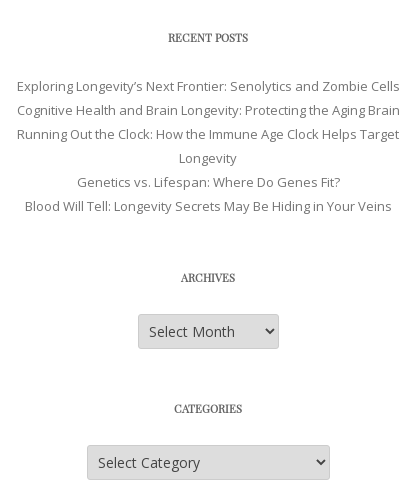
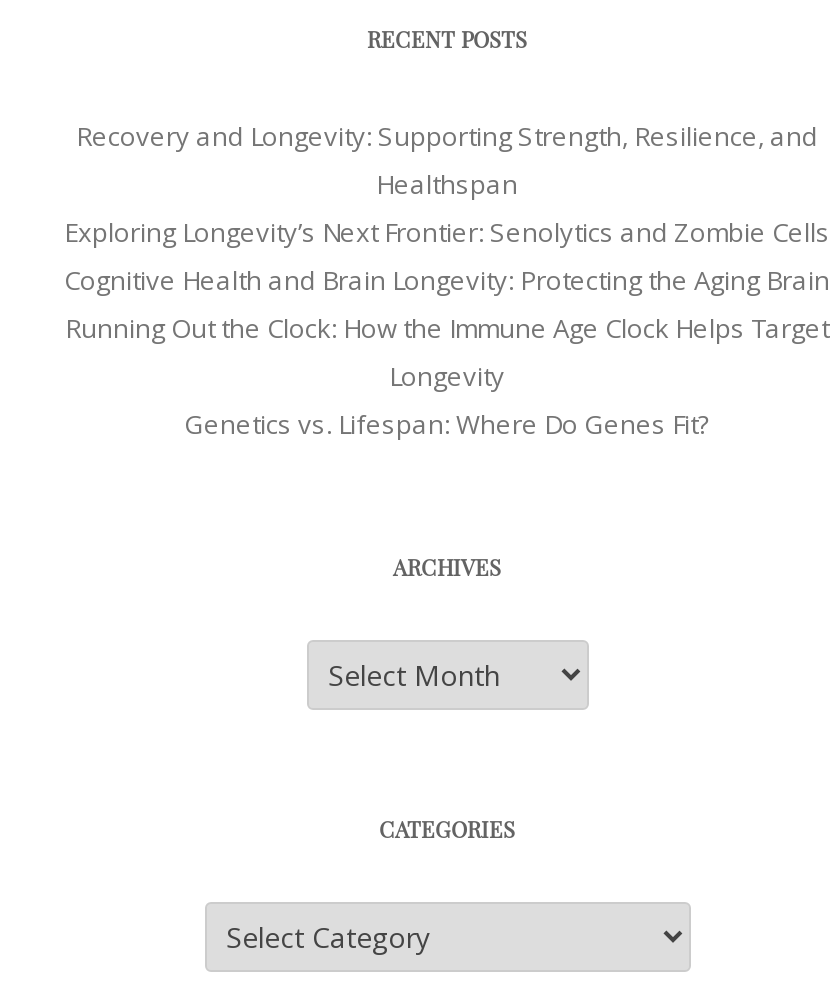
none -> [76,118,818,202] Recovery and Longevity: Supporting Strength, Resilience, and | Healthspan
moved [16,77,399,191] -> [64,214,830,442]: Exploring Longevity’s Next Frontier: Senolytics and Zombie Cells | Cognitive Health and Brain Longevity: Protecting the Aging Brain | Running Out the Clock: How the Immune Age Clock Helps Target | Longevity | Genetics vs. Lifespan: Where Do Genes Fit?
[24,197,391,215] Blood Will Tell: Longevity Secrets May Be Hiding in Your Veins -> none

